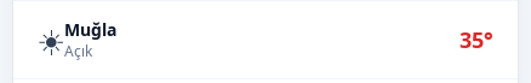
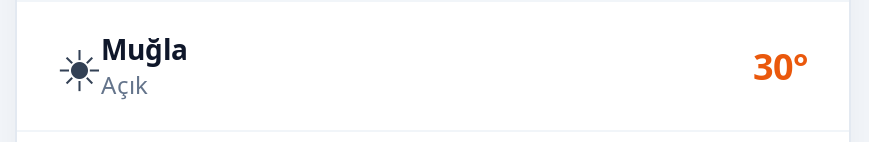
[459,25,493,54] 35° -> [753,42,809,90] 30°

